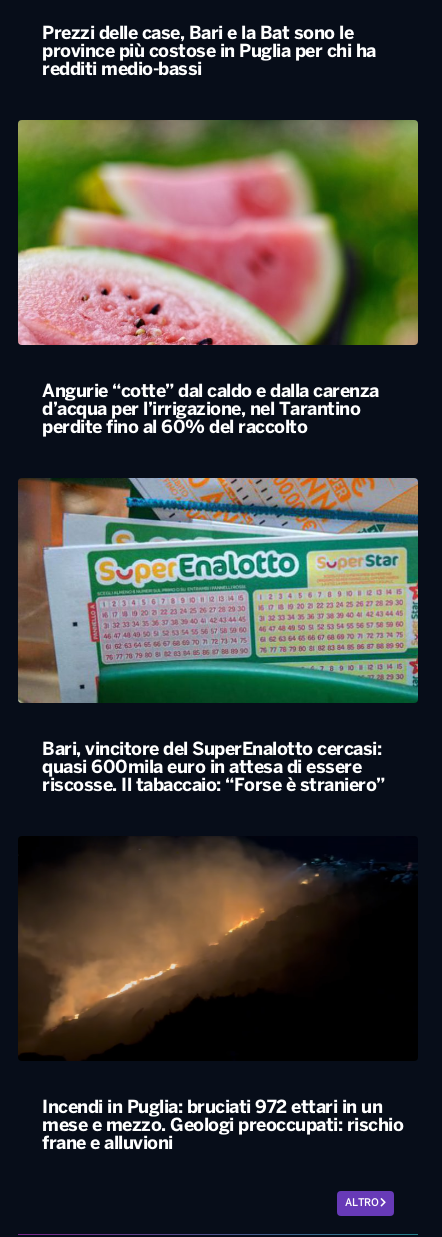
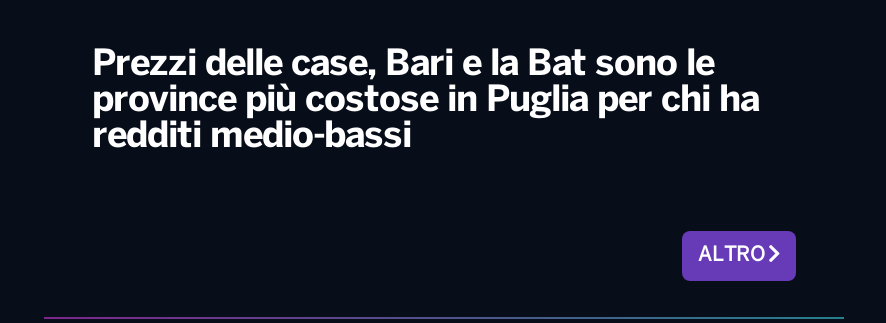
[17,119,419,437] [image] | Angurie “cotte” dal caldo e dalla carenza | d’acqua per l’irrigazione, nel Tarantino | perdite fino al 60% del raccolto -> none
[17,477,419,795] [image] | Bari, vincitore del SuperEnalotto cercasi: | quasi 600mila euro in attesa di essere | riscosse. Il tabaccaio: “Forse è straniero” -> none
[18,839,330,1052] [image] -> none
[42,1100,403,1153] Incendi in Puglia: bruciati 972 ettari in un | mese e mezzo. Geologi preoccupati: rischio | frane e alluvioni -> none

